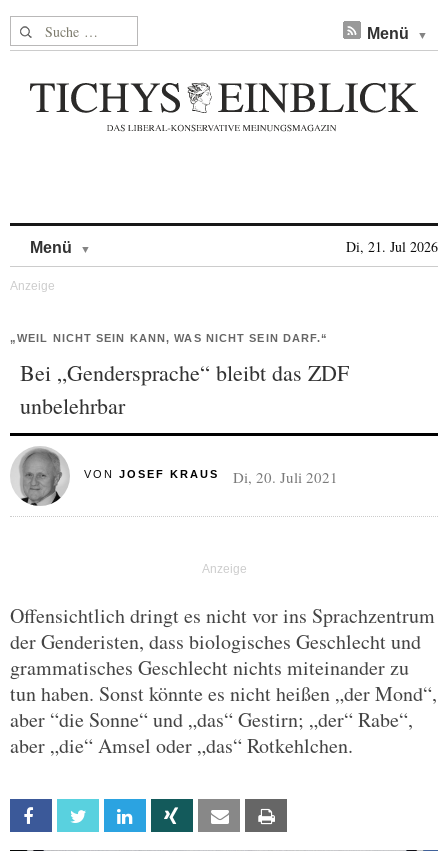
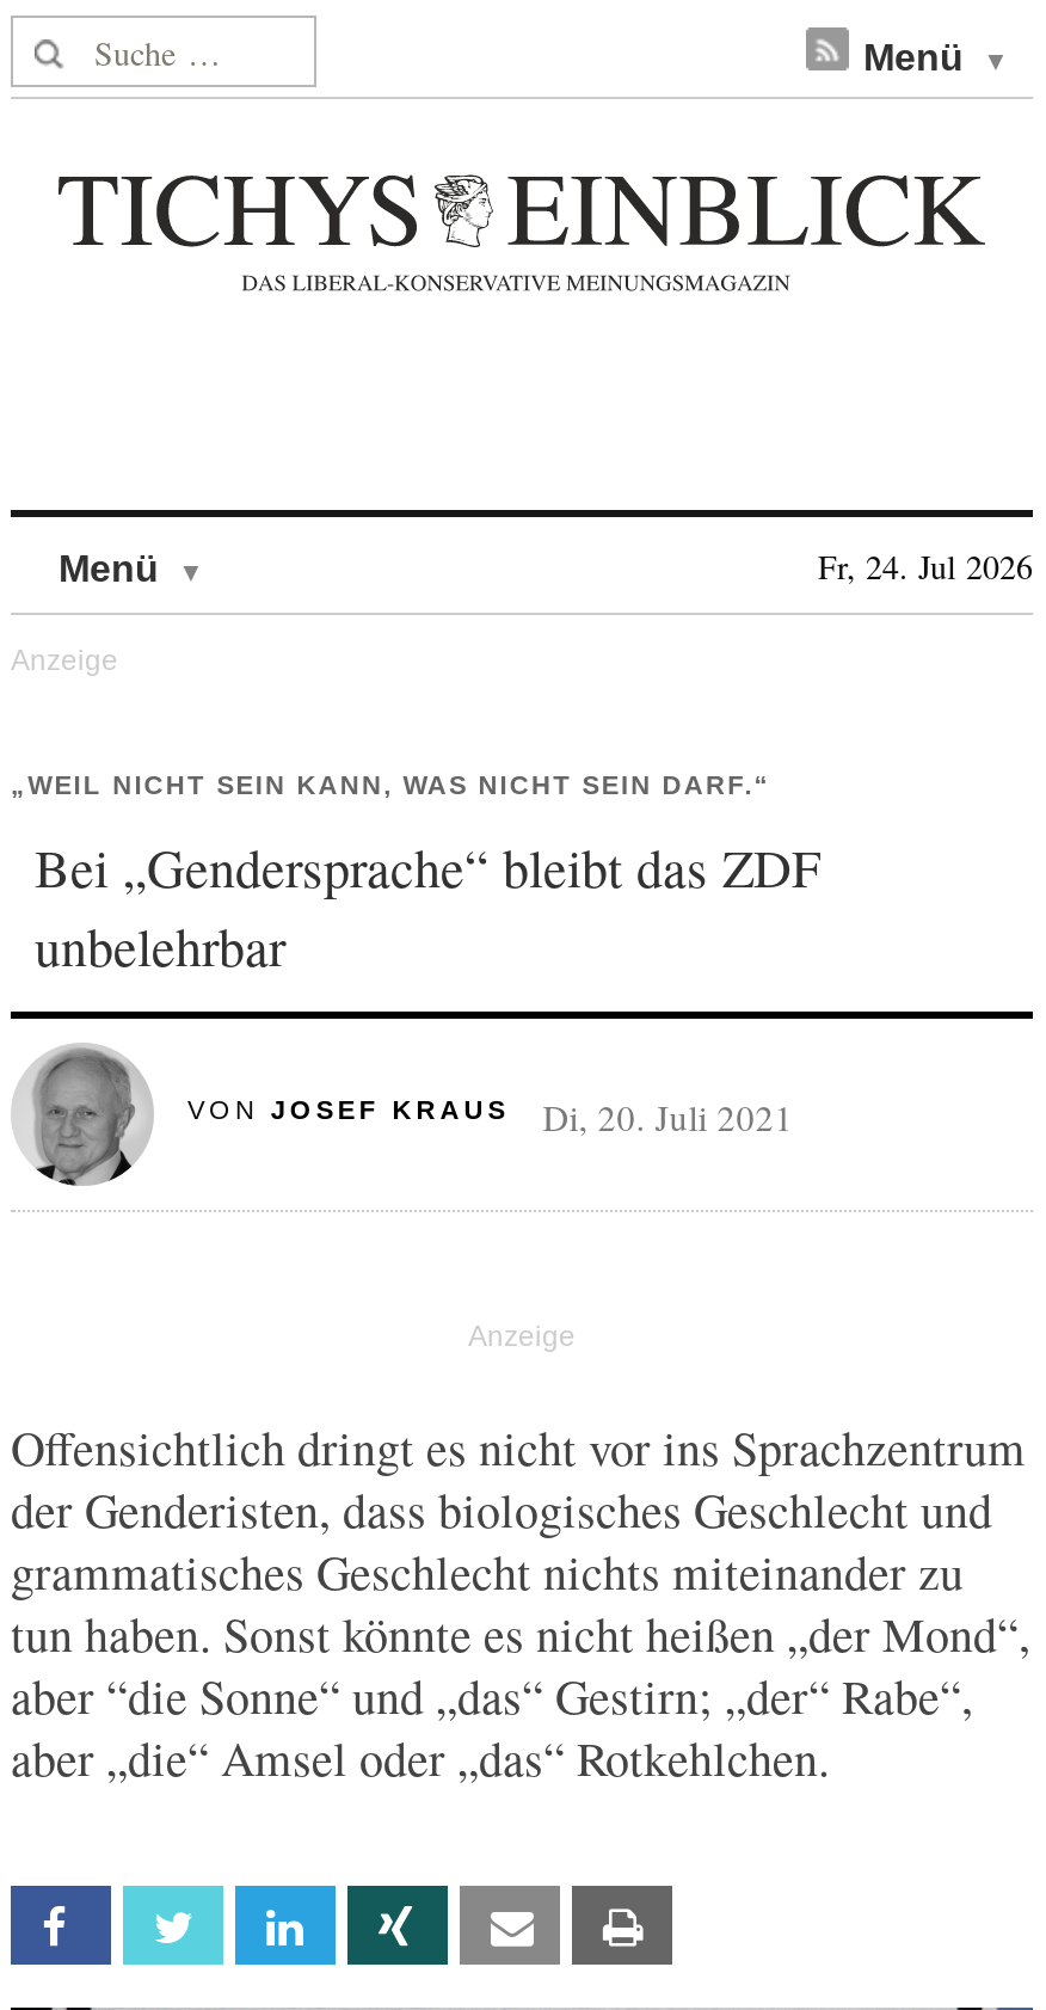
[346,237,438,256] Di, 21. Jul 2026 -> [818,543,1033,589] Fr, 24. Jul 2026

